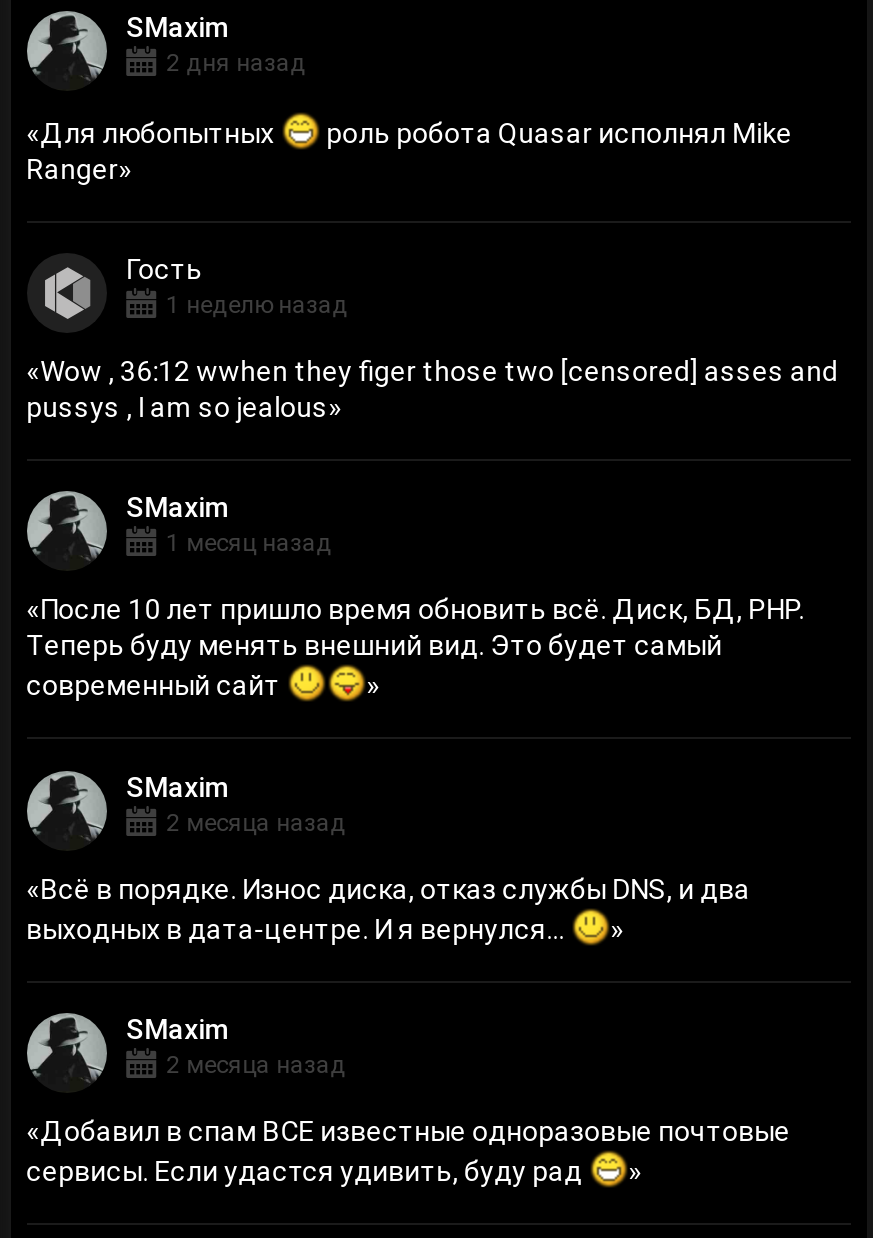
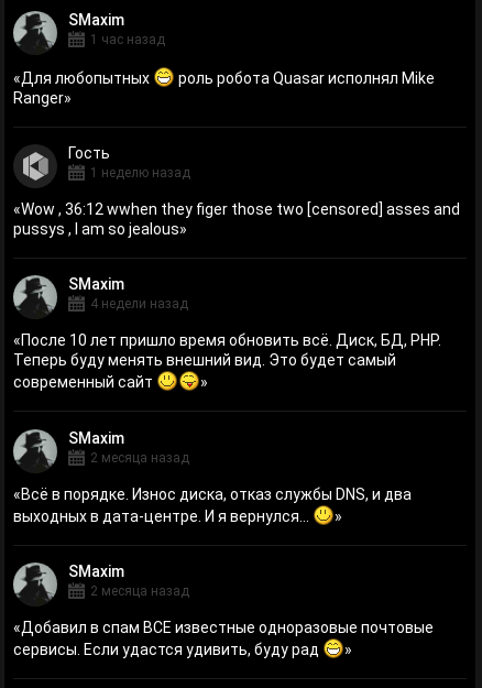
[166,49,306,77] 2 дня назад -> [90,32,165,47] 1 час назад
[166,530,332,558] 1 месяц назад -> [90,296,188,312] 4 недели назад

